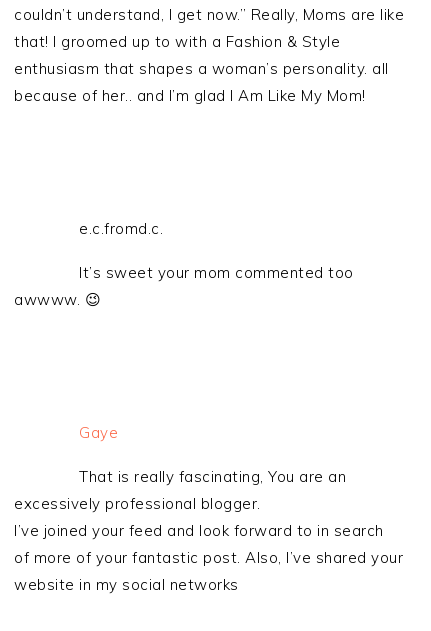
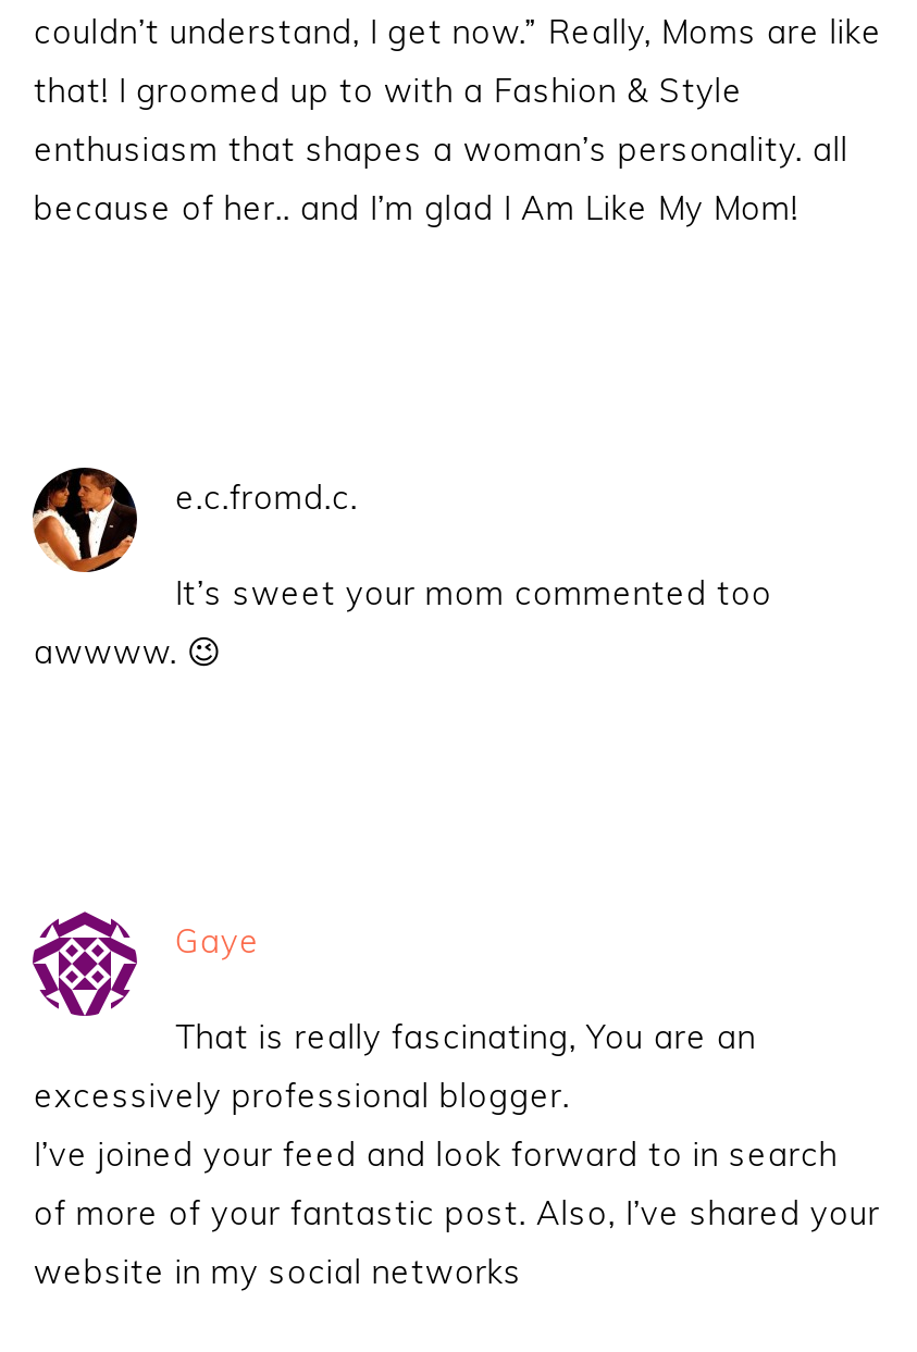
none -> [30,466,139,574] [image]
none -> [30,909,139,1018] [image]

